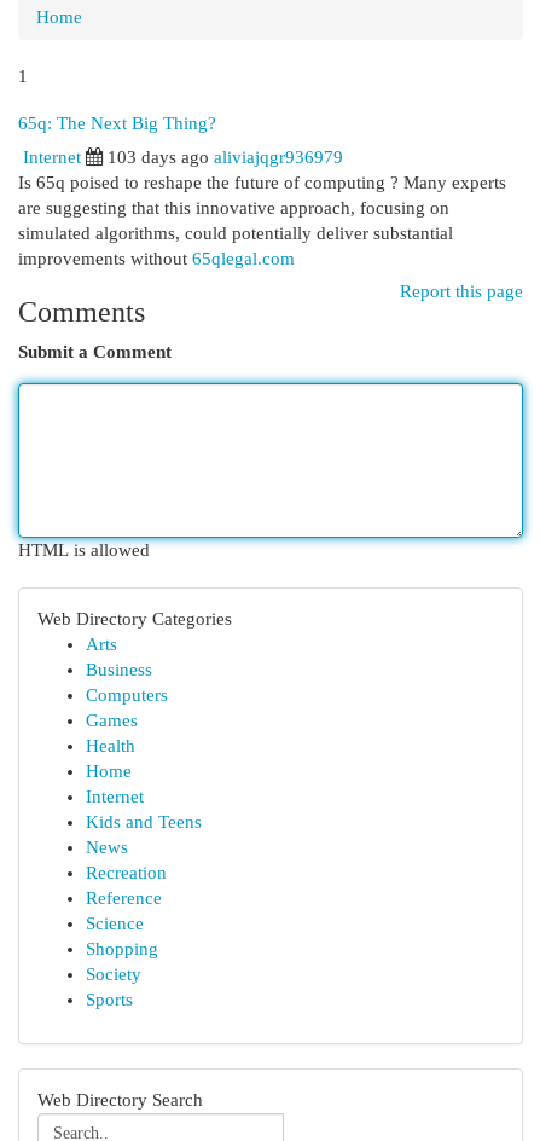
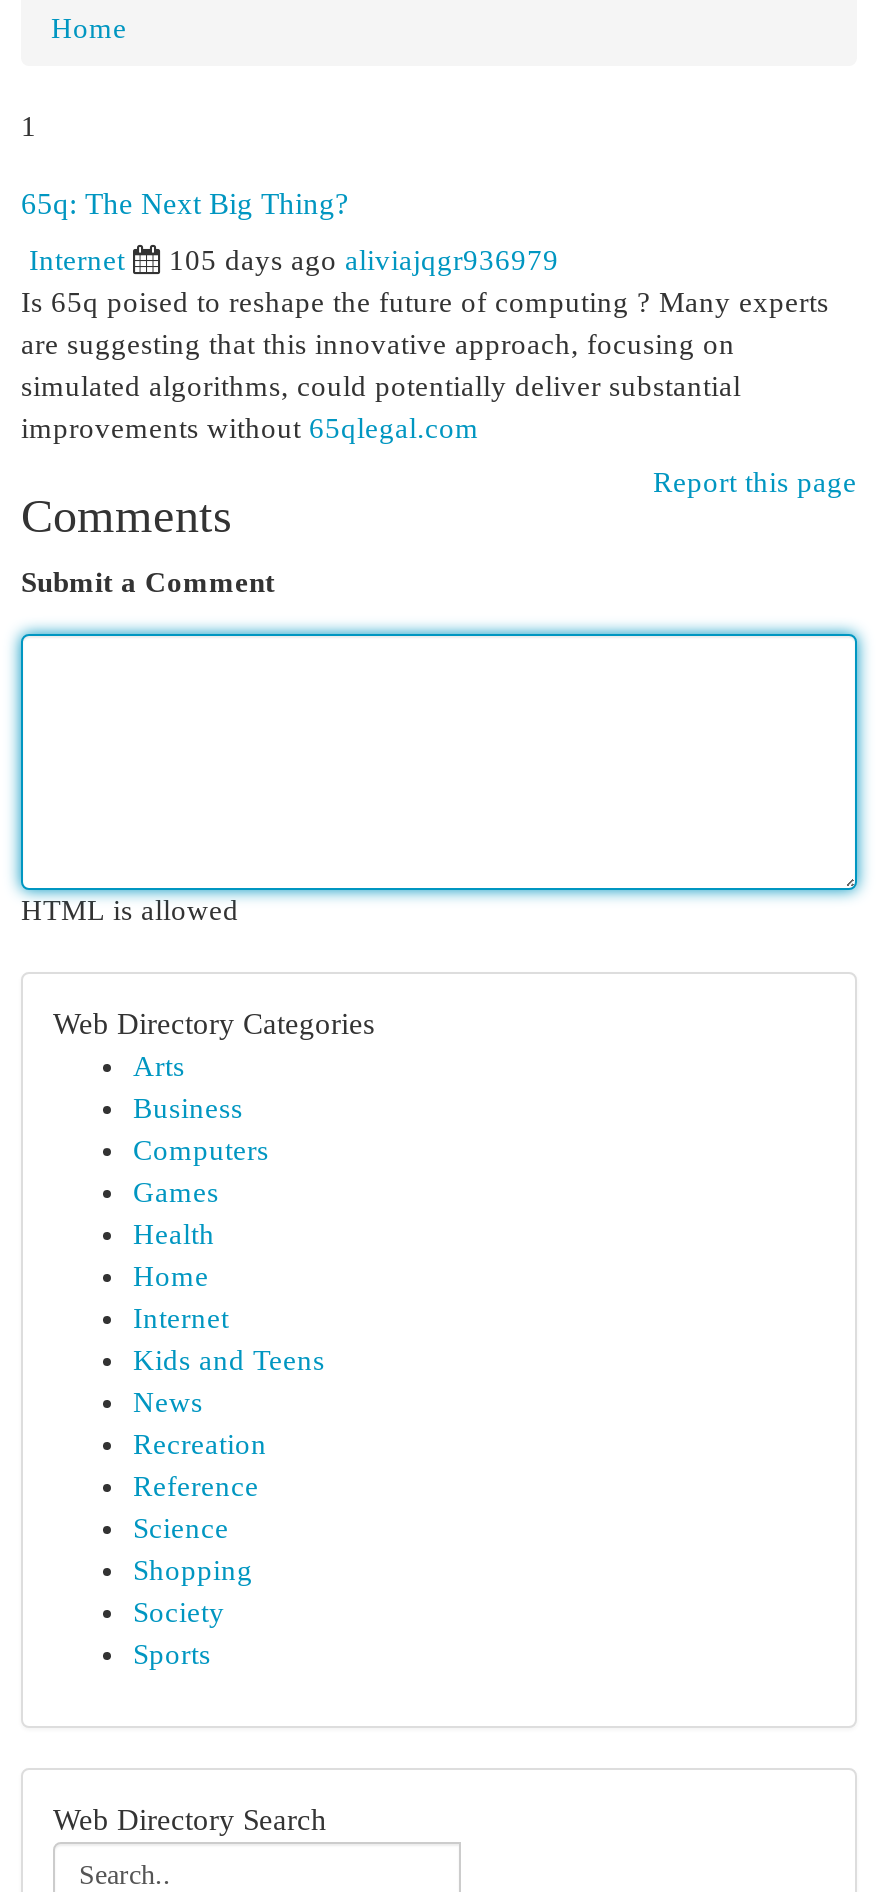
[108,147,343,167] 103 days ago aliviajqgr936979 -> [169,244,559,276] 105 days ago aliviajqgr936979

